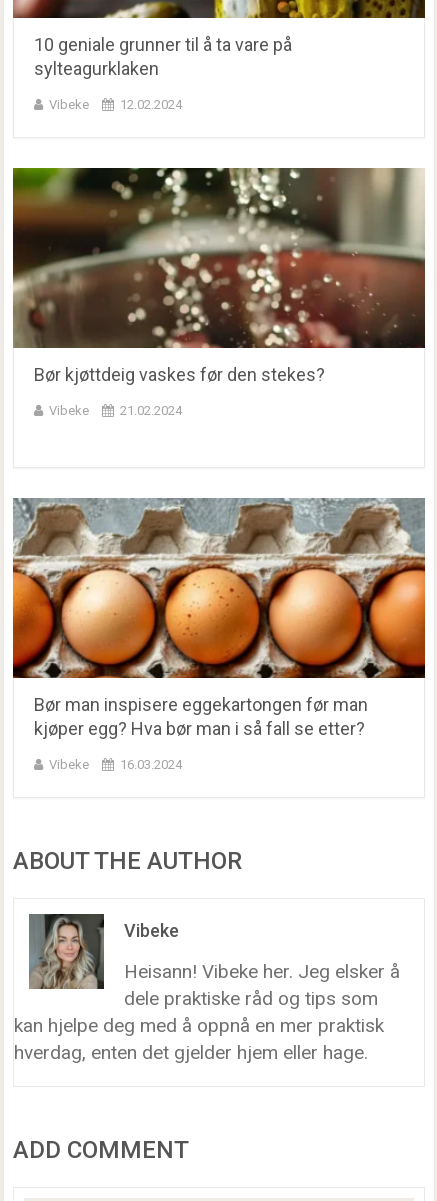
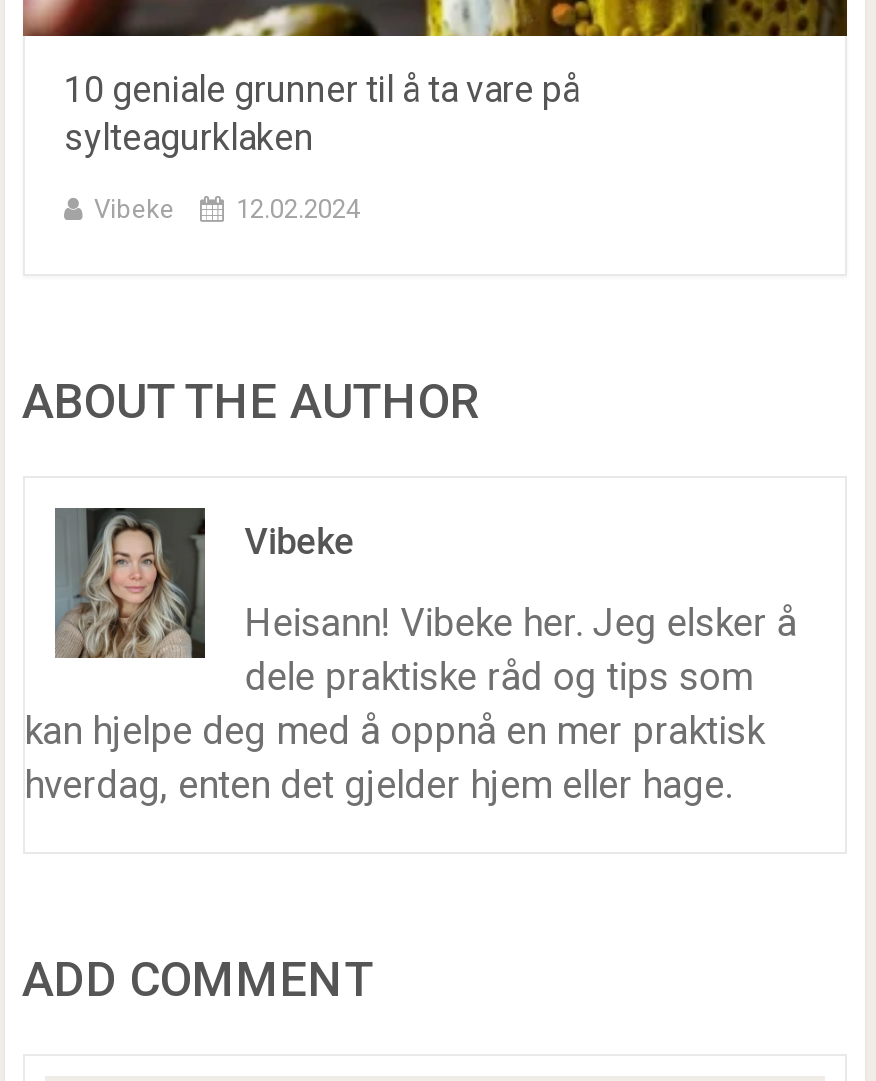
[12,167,426,418] [image] | Bør kjøttdeig vaskes før den stekes? | Vibeke | 21.02.2024 -> none
[12,497,426,772] [image] | Bør man inspisere eggekartongen før man | kjøper egg? Hva bør man i så fall se etter? | Vibeke | 16.03.2024 -> none

